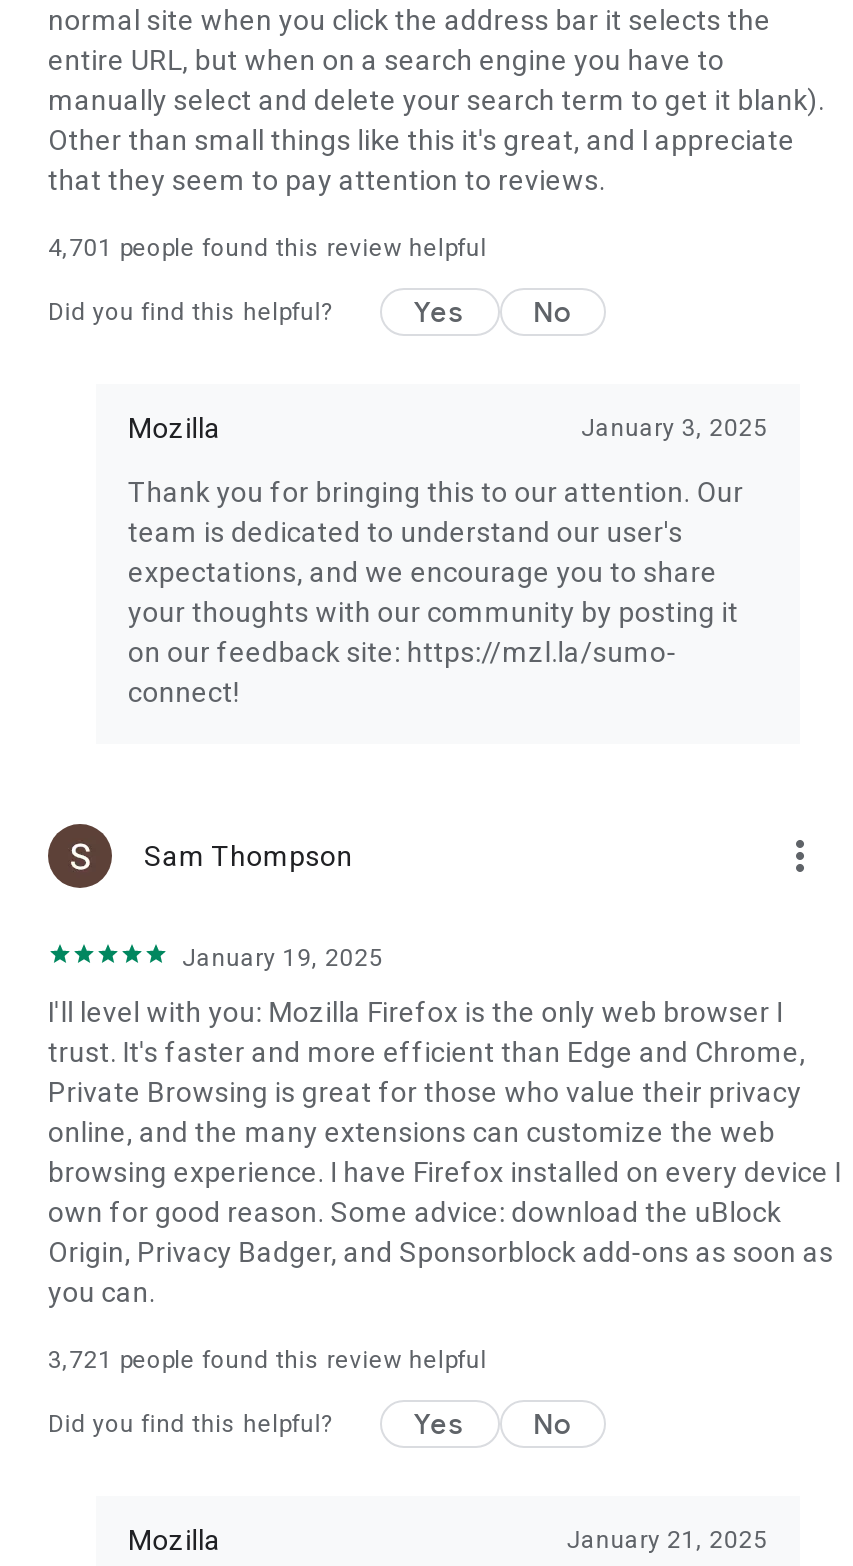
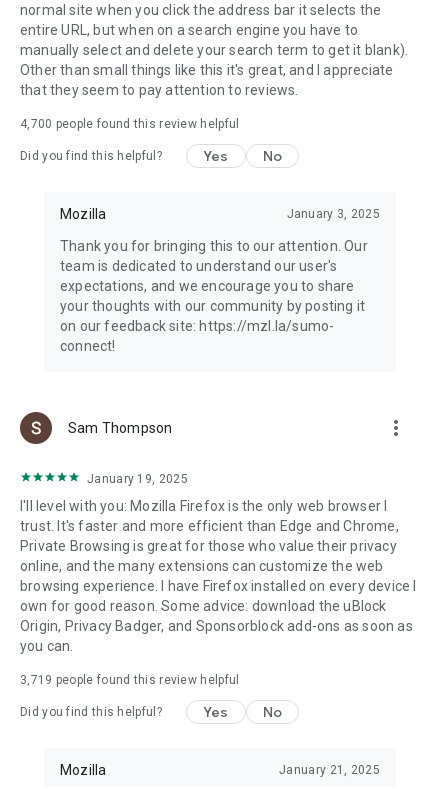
[48,234,487,262] 4,701 people found this review helpful -> [20,117,239,131] 4,700 people found this review helpful
[48,1346,487,1374] 3,721 people found this review helpful -> [20,673,239,687] 3,719 people found this review helpful

